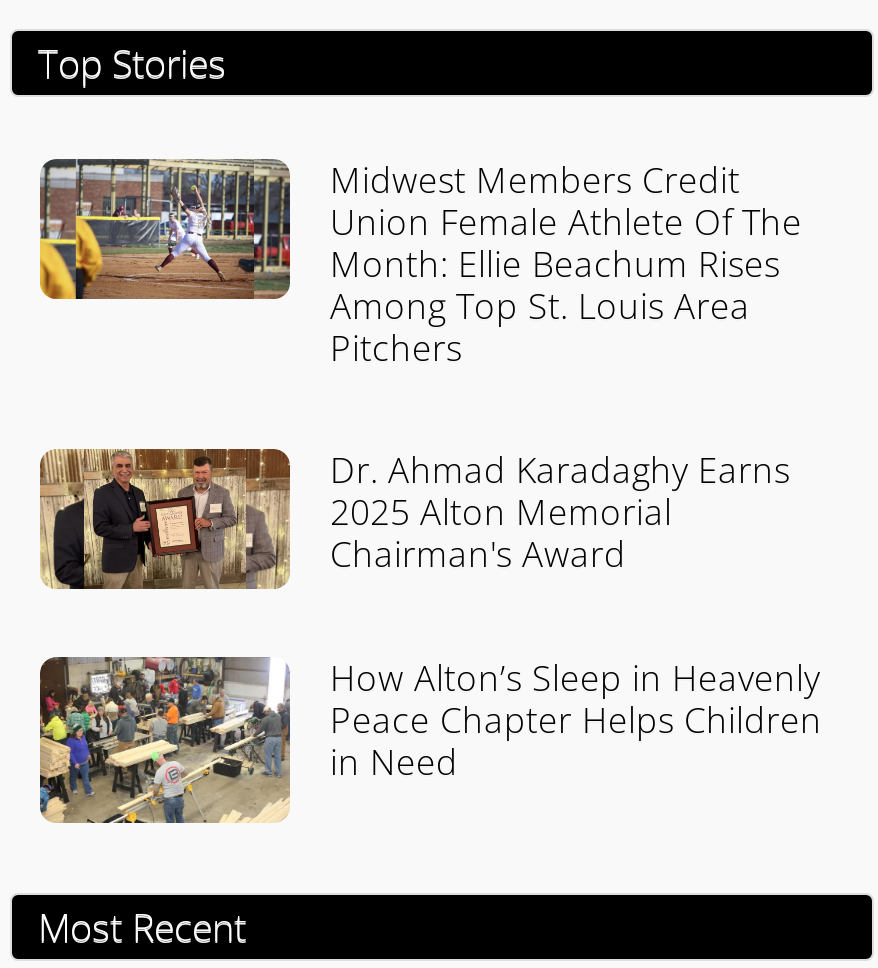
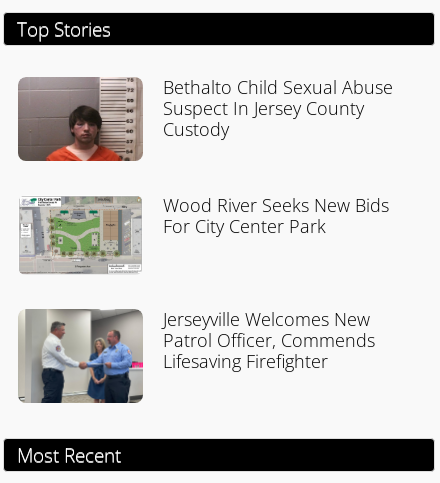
[38,154,802,370] [image] | Midwest Members Credit | Union Female Athlete Of The | Month: Ellie Beachum Rises | Among Top St. Louis Area | Pitchers -> [17,75,393,162] [image] | Bethalto Child Sexual Abuse | Suspect In Jersey County | Custody
[38,411,790,591] [image] | Dr. Ahmad Karadaghy Earns | 2025 Alton Memorial | Chairman's Award -> [18,193,389,286] [image] | Wood River Seeks New Bids | For City Center Park
[40,635,822,823] [image] | How Alton’s Sleep in Heavenly | Peace Chapter Helps Children | in Need -> [18,307,375,404] [image] | Jerseyville Welcomes New | Patrol Officer, Commends | Lifesaving Firefighter

